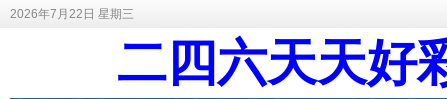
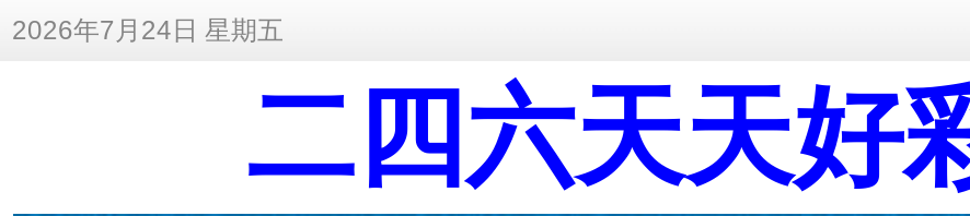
[9,7,133,21] 2026年7月22日 星期三 -> [12,15,284,46] 2026年7月24日 星期五

